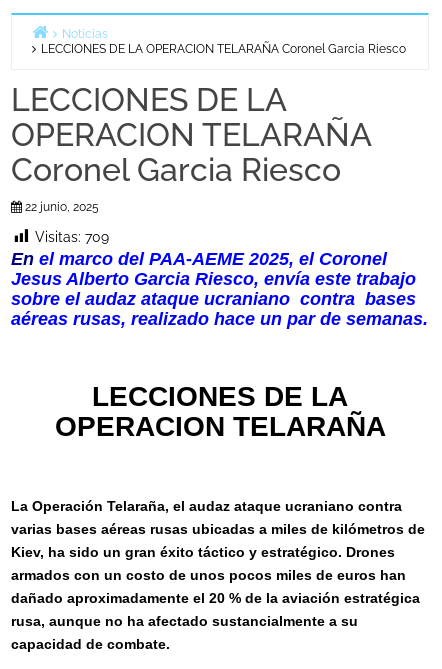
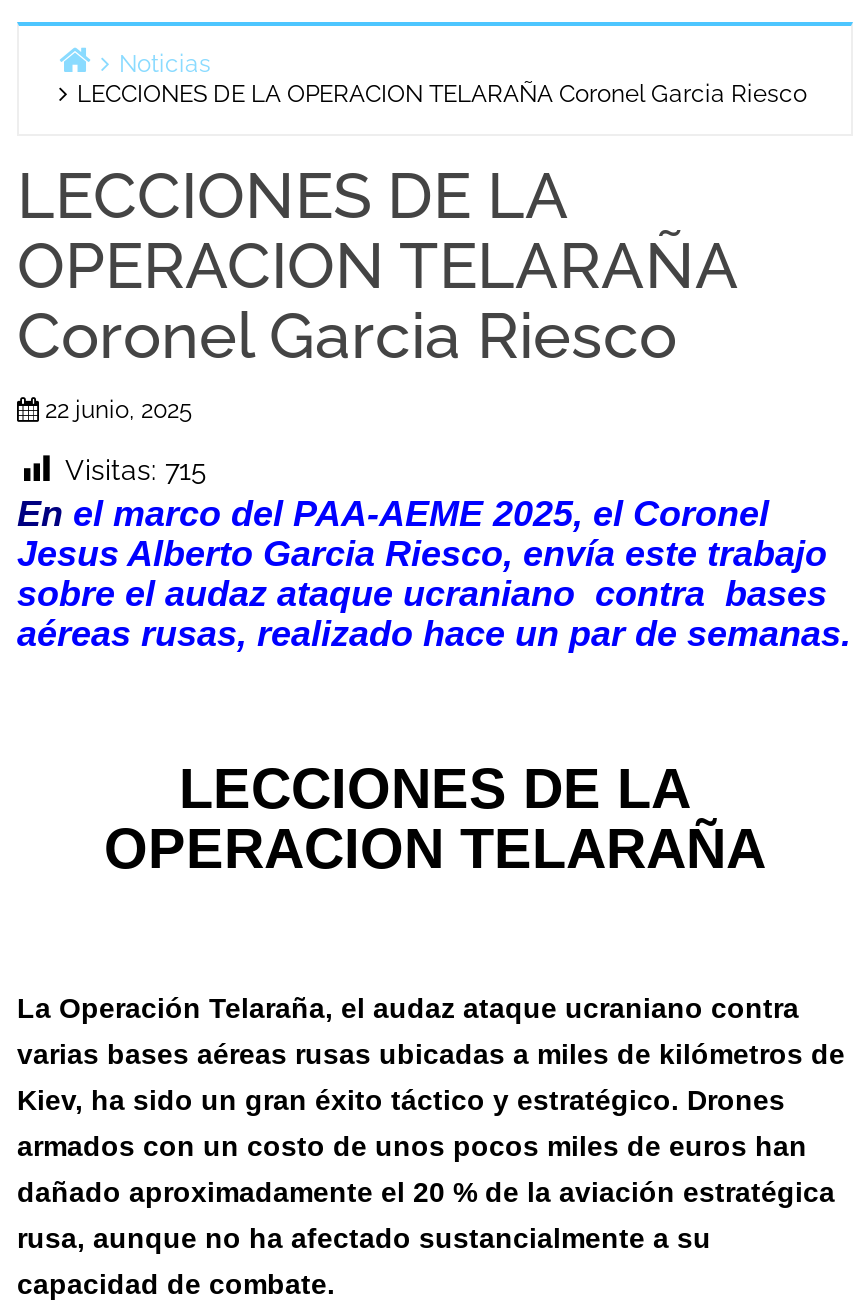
[35,229,109,245] Visitas: 709 -> [65,454,207,486] Visitas: 715

